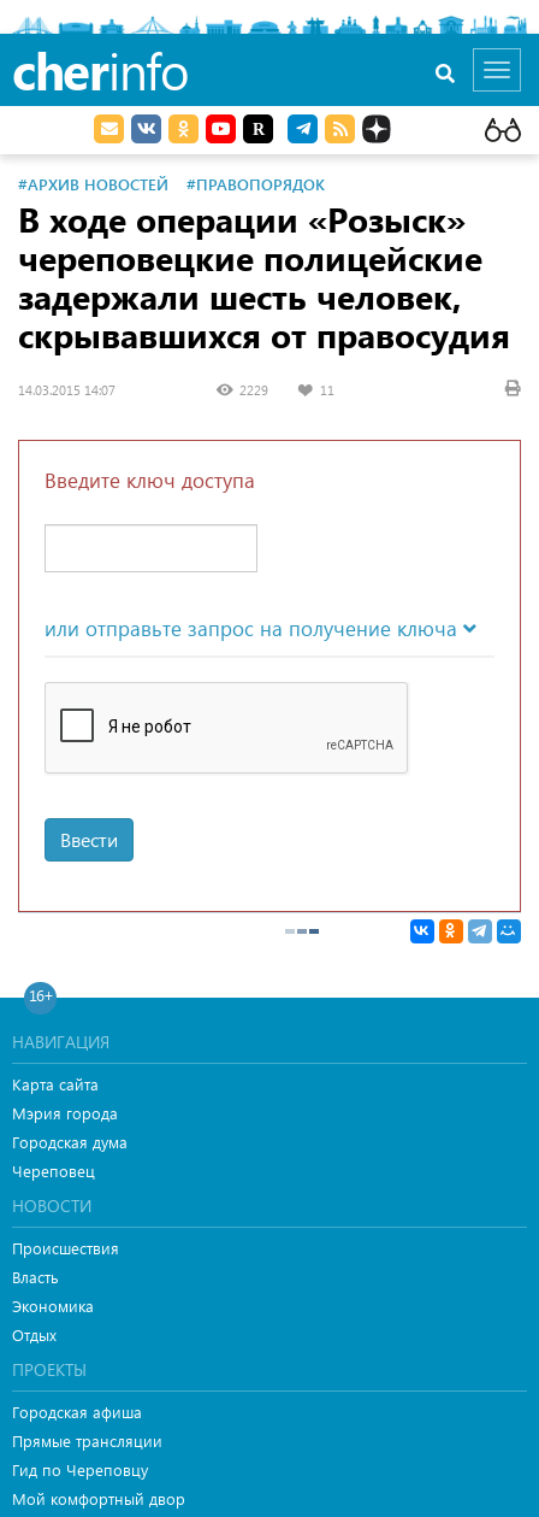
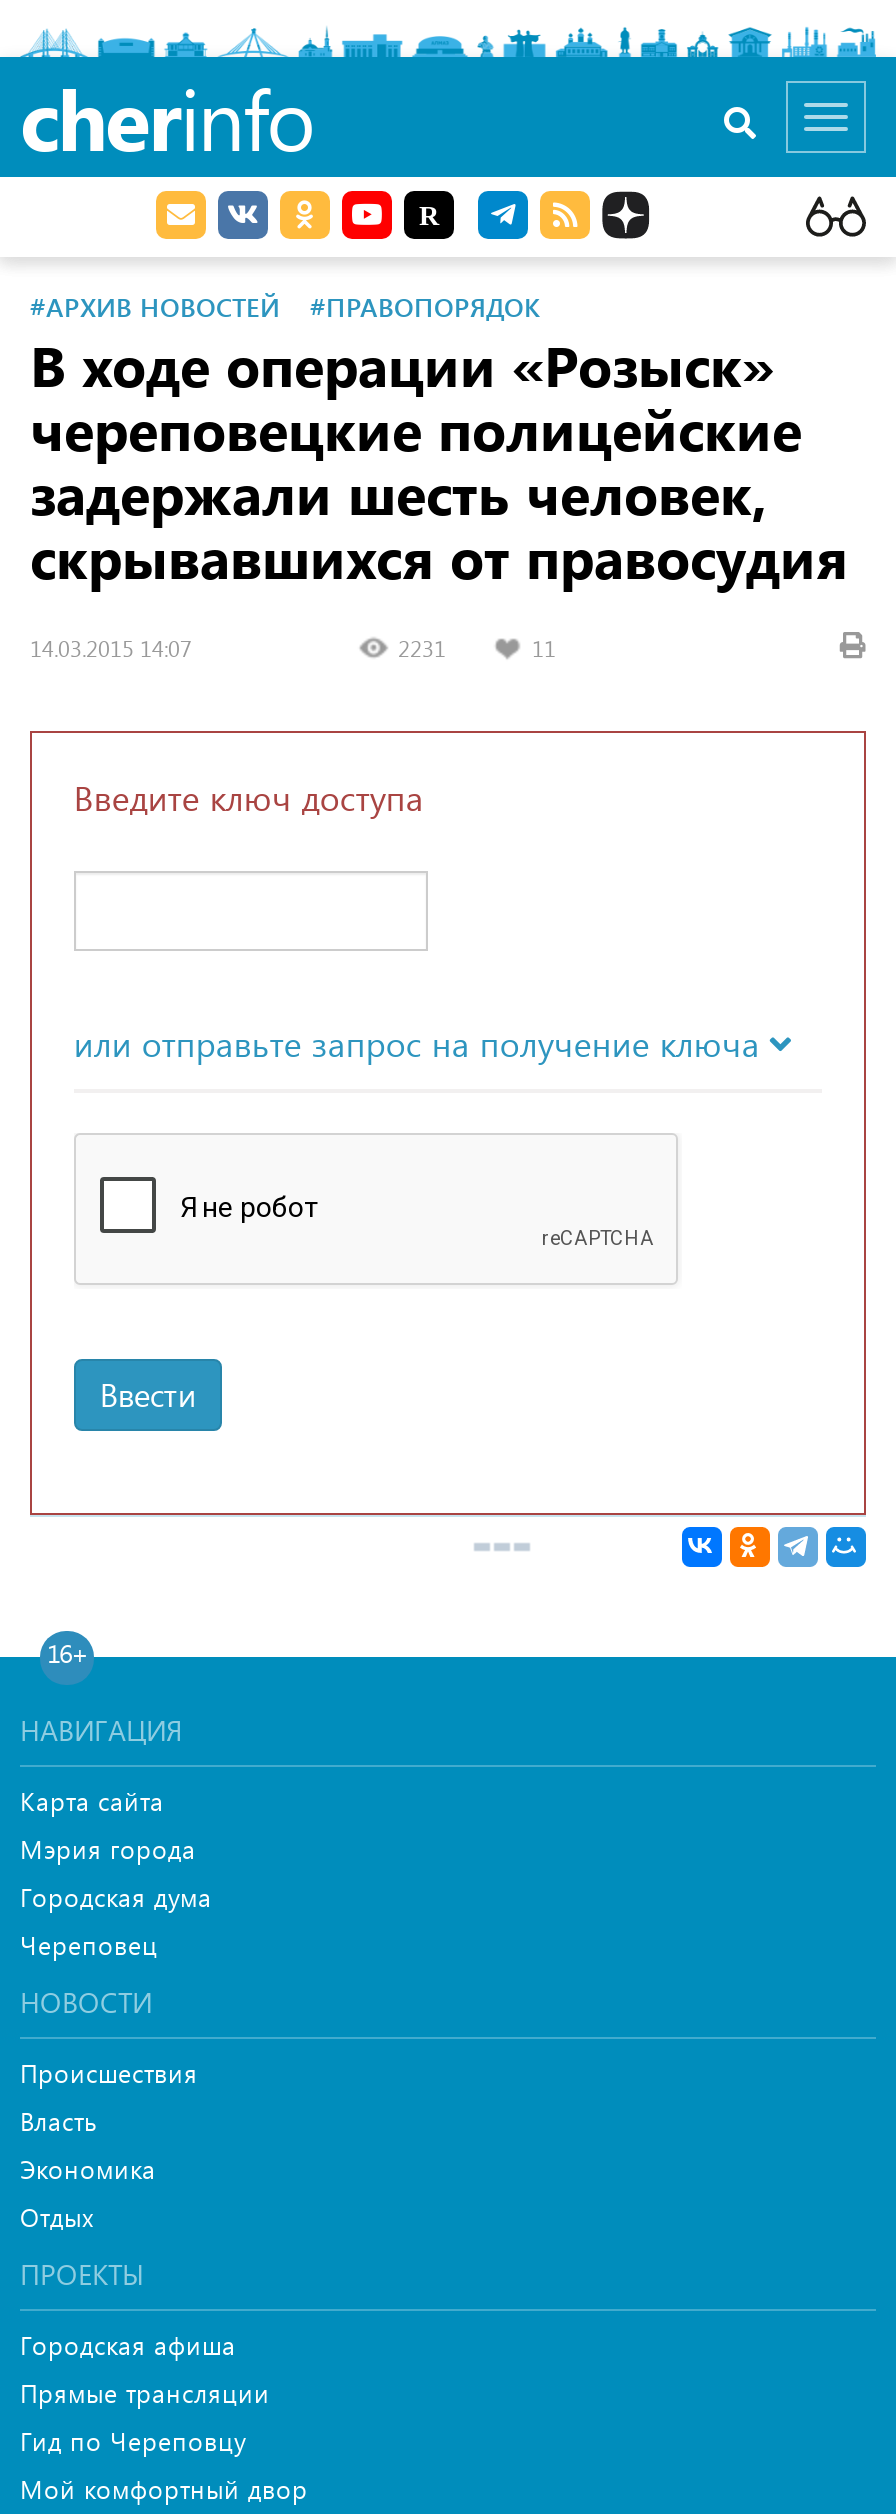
[236,382,268,398] 2229 -> [392,635,446,661] 2231

